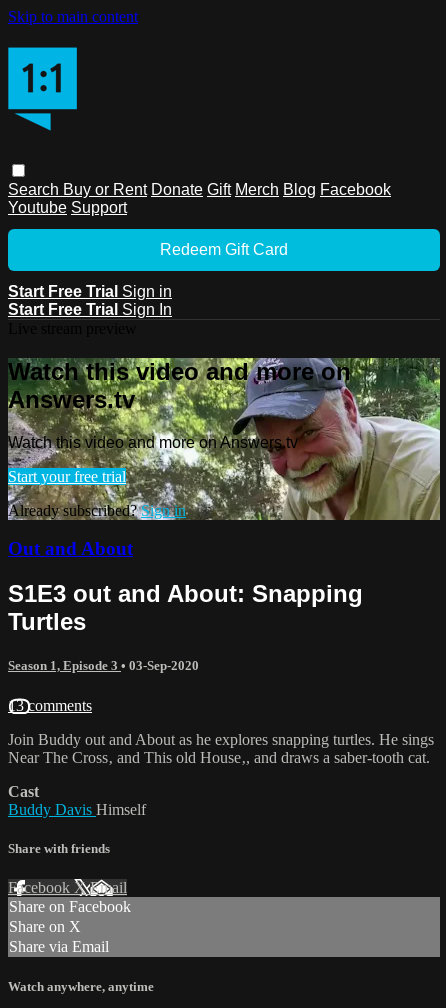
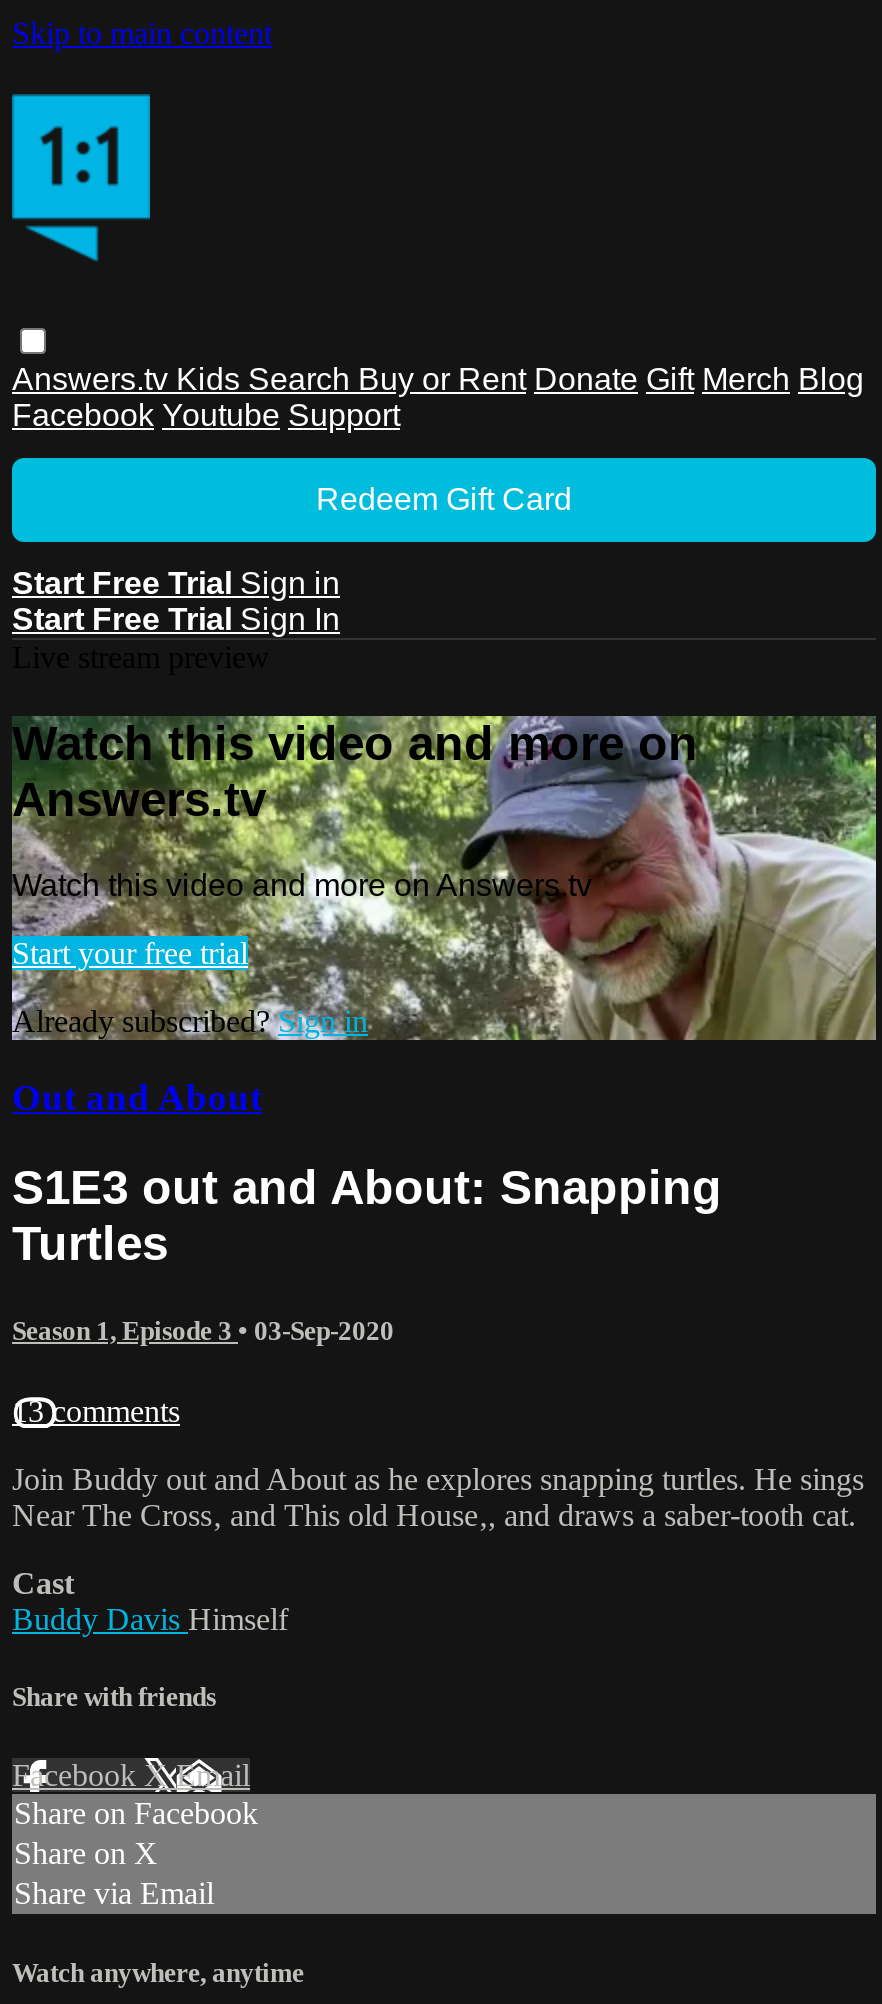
[8,181,391,216] Search Buy or Rent Donate Gift Merch Blog Facebook | Youtube Support -> [12,362,864,432] Answers.tv Kids Search Buy or Rent Donate Gift Merch Blog | Facebook Youtube Support

